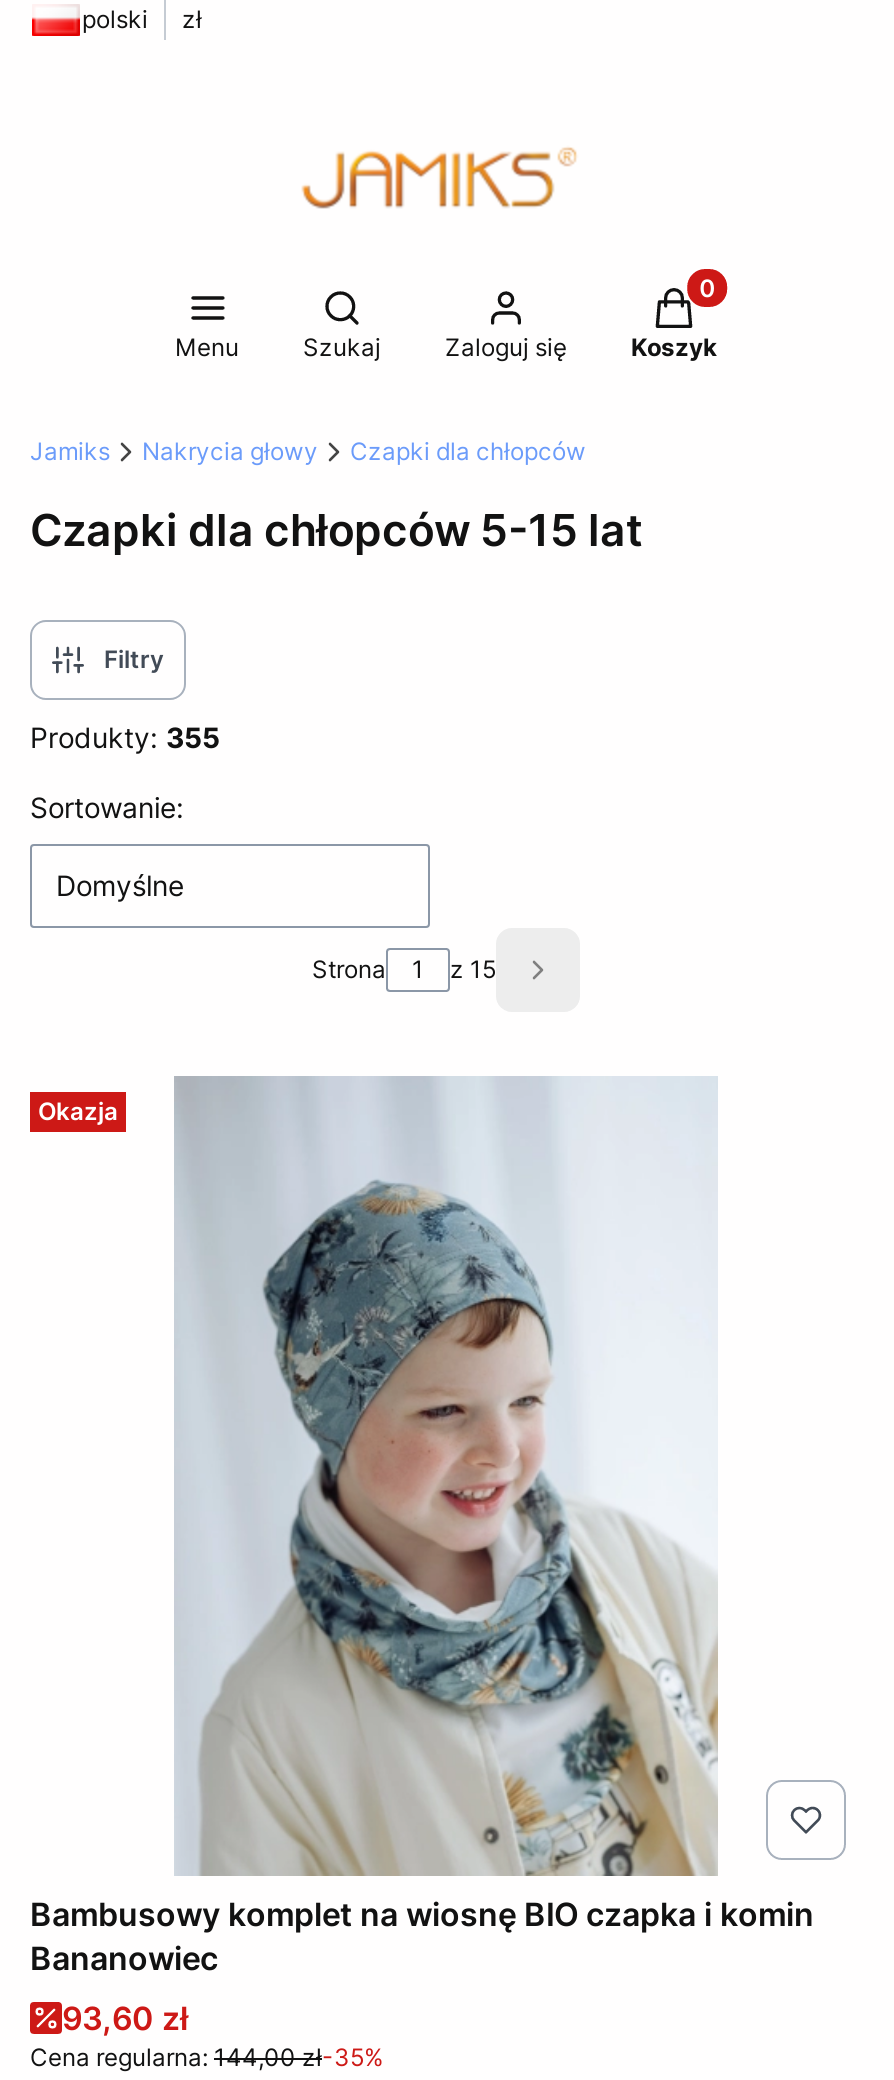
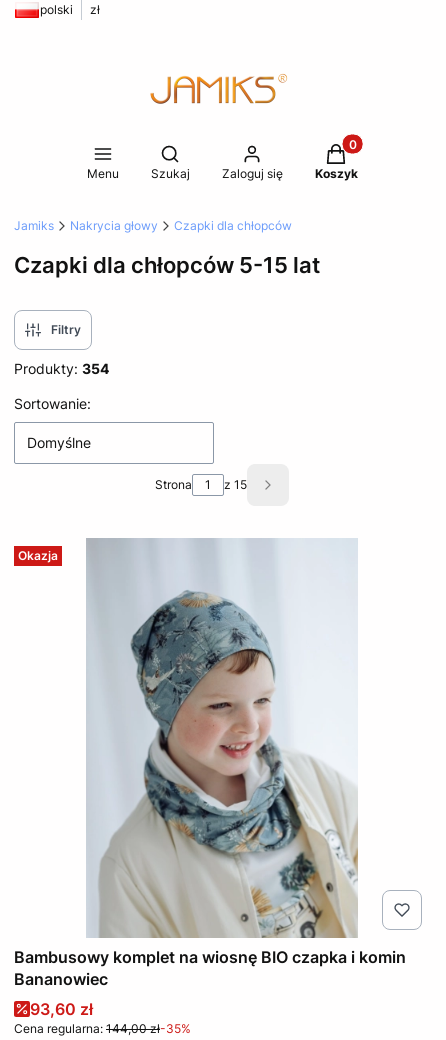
[30,720,220,754] Produkty: 355 -> [14,360,109,377] Produkty: 354

